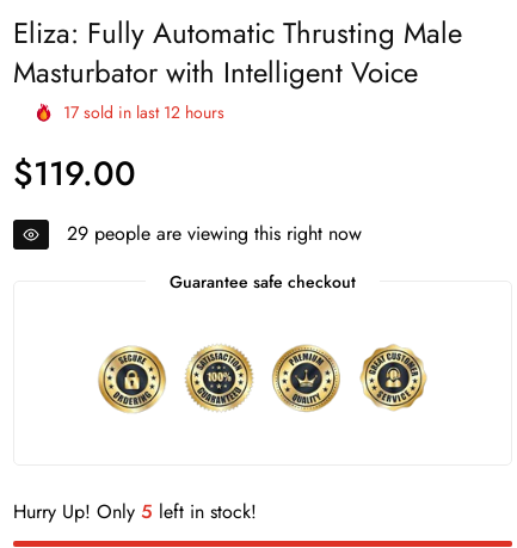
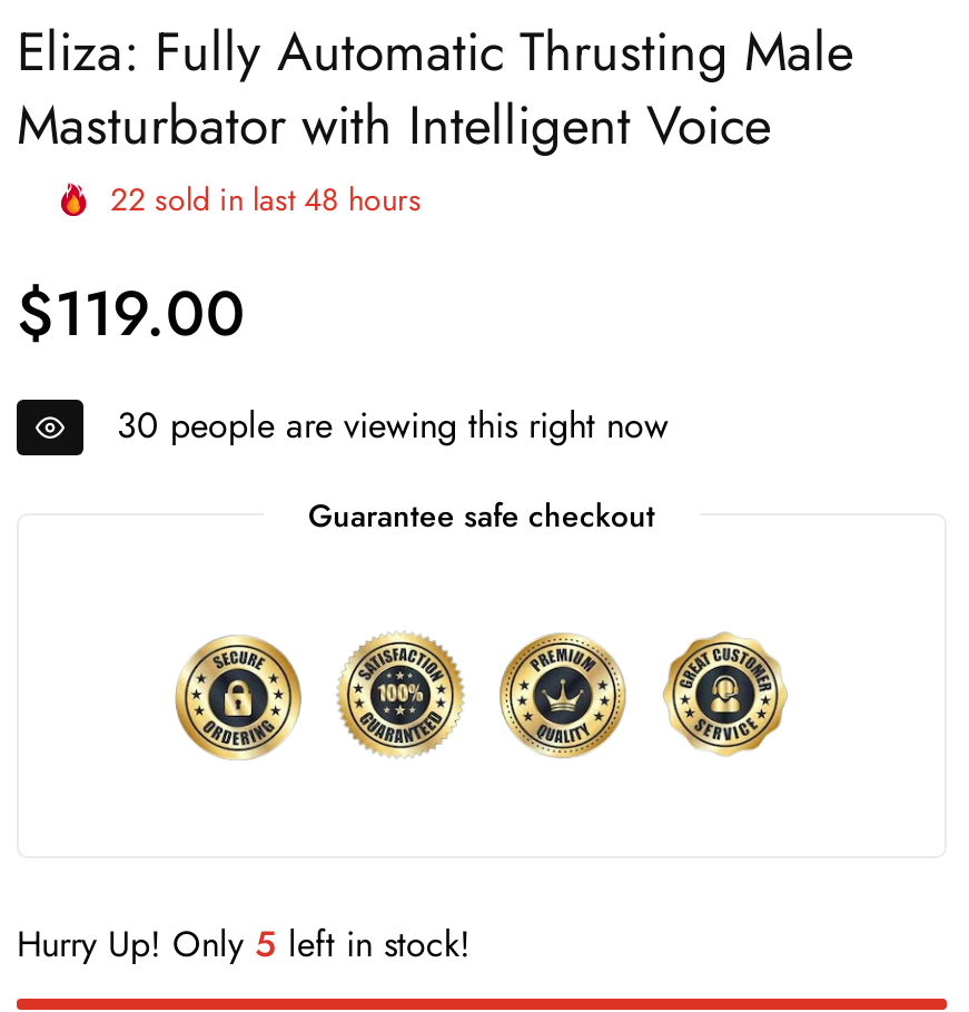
[63,100,224,124] 17 sold in last 12 hours -> [110,177,422,222] 22 sold in last 48 hours
[67,220,362,247] 29 people are viewing this right now -> [117,400,669,451] 30 people are viewing this right now

